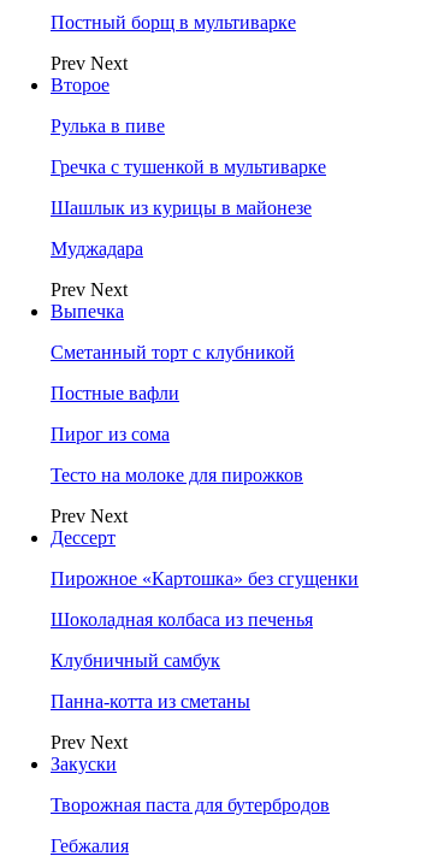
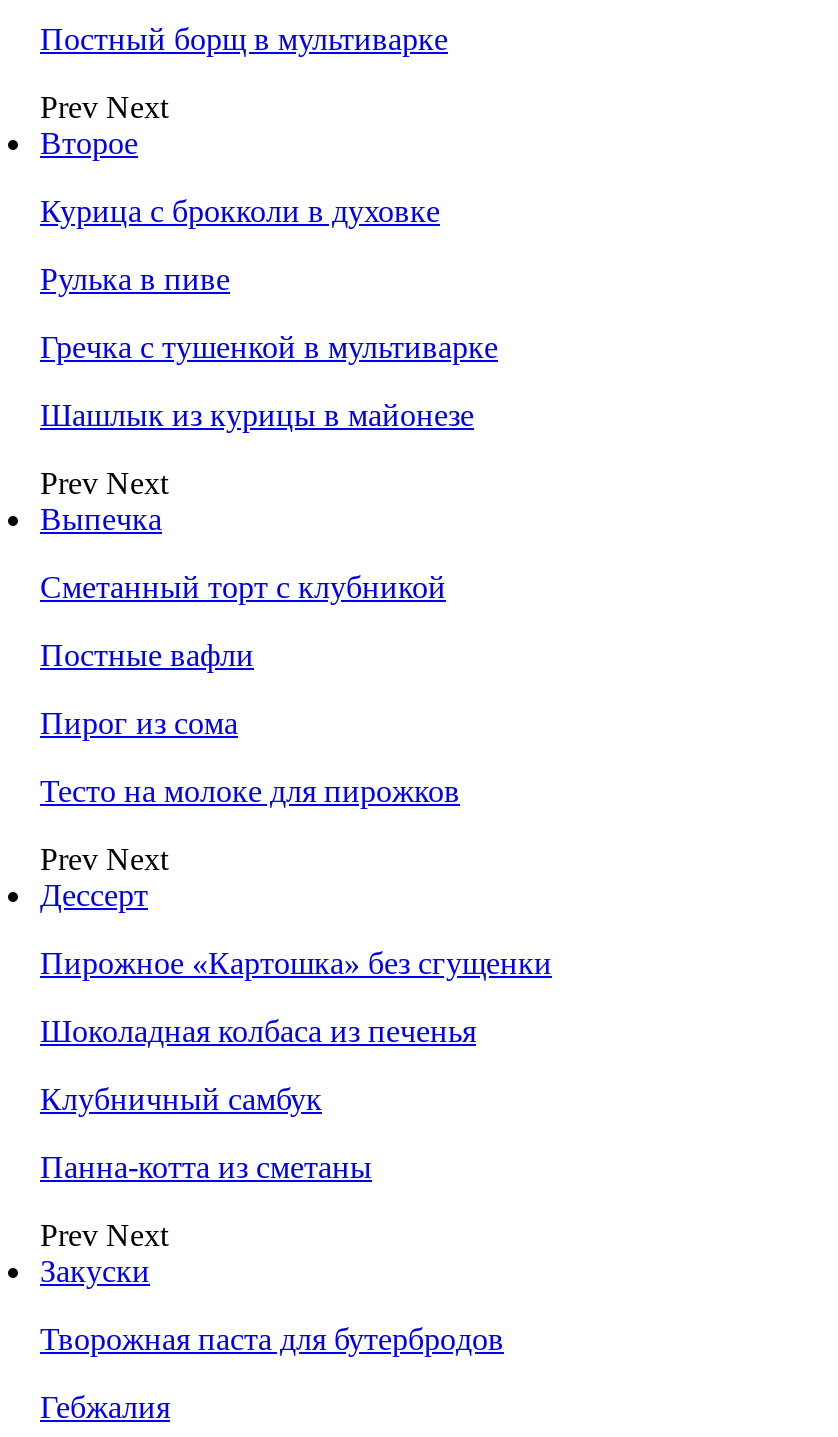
none -> [40,194,440,228] Курица с брокколи в духовке
moved [51,116,326,218] -> [40,262,498,432]: Рулька в пиве | Гречка с тушенкой в мультиварке | Шашлык из курицы в майонезе
[51,238,143,259] Муджадара -> none

